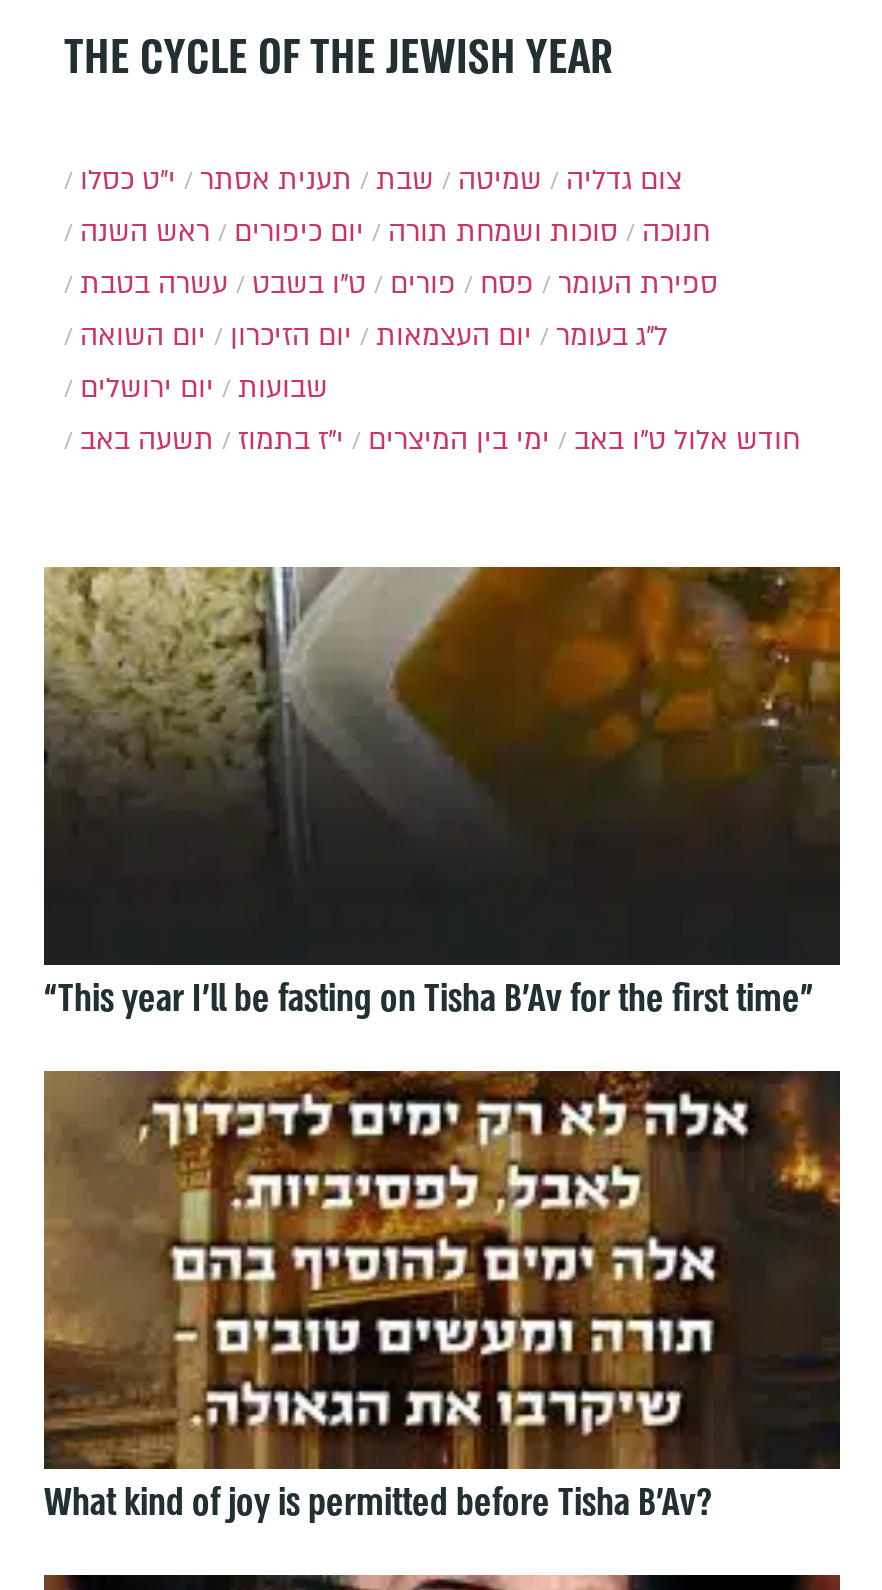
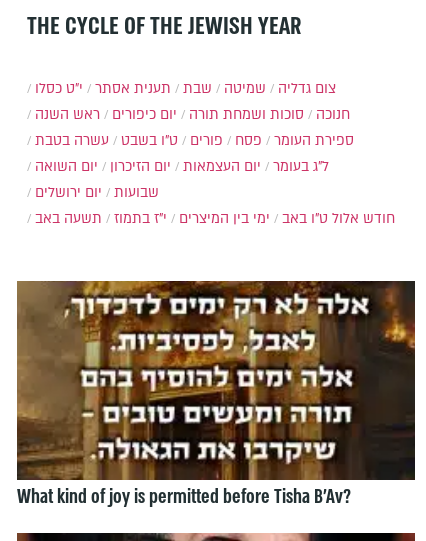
[42,564,842,1024] [image] | “This year I’ll be fasting on Tisha B’Av for the first time” -> none

